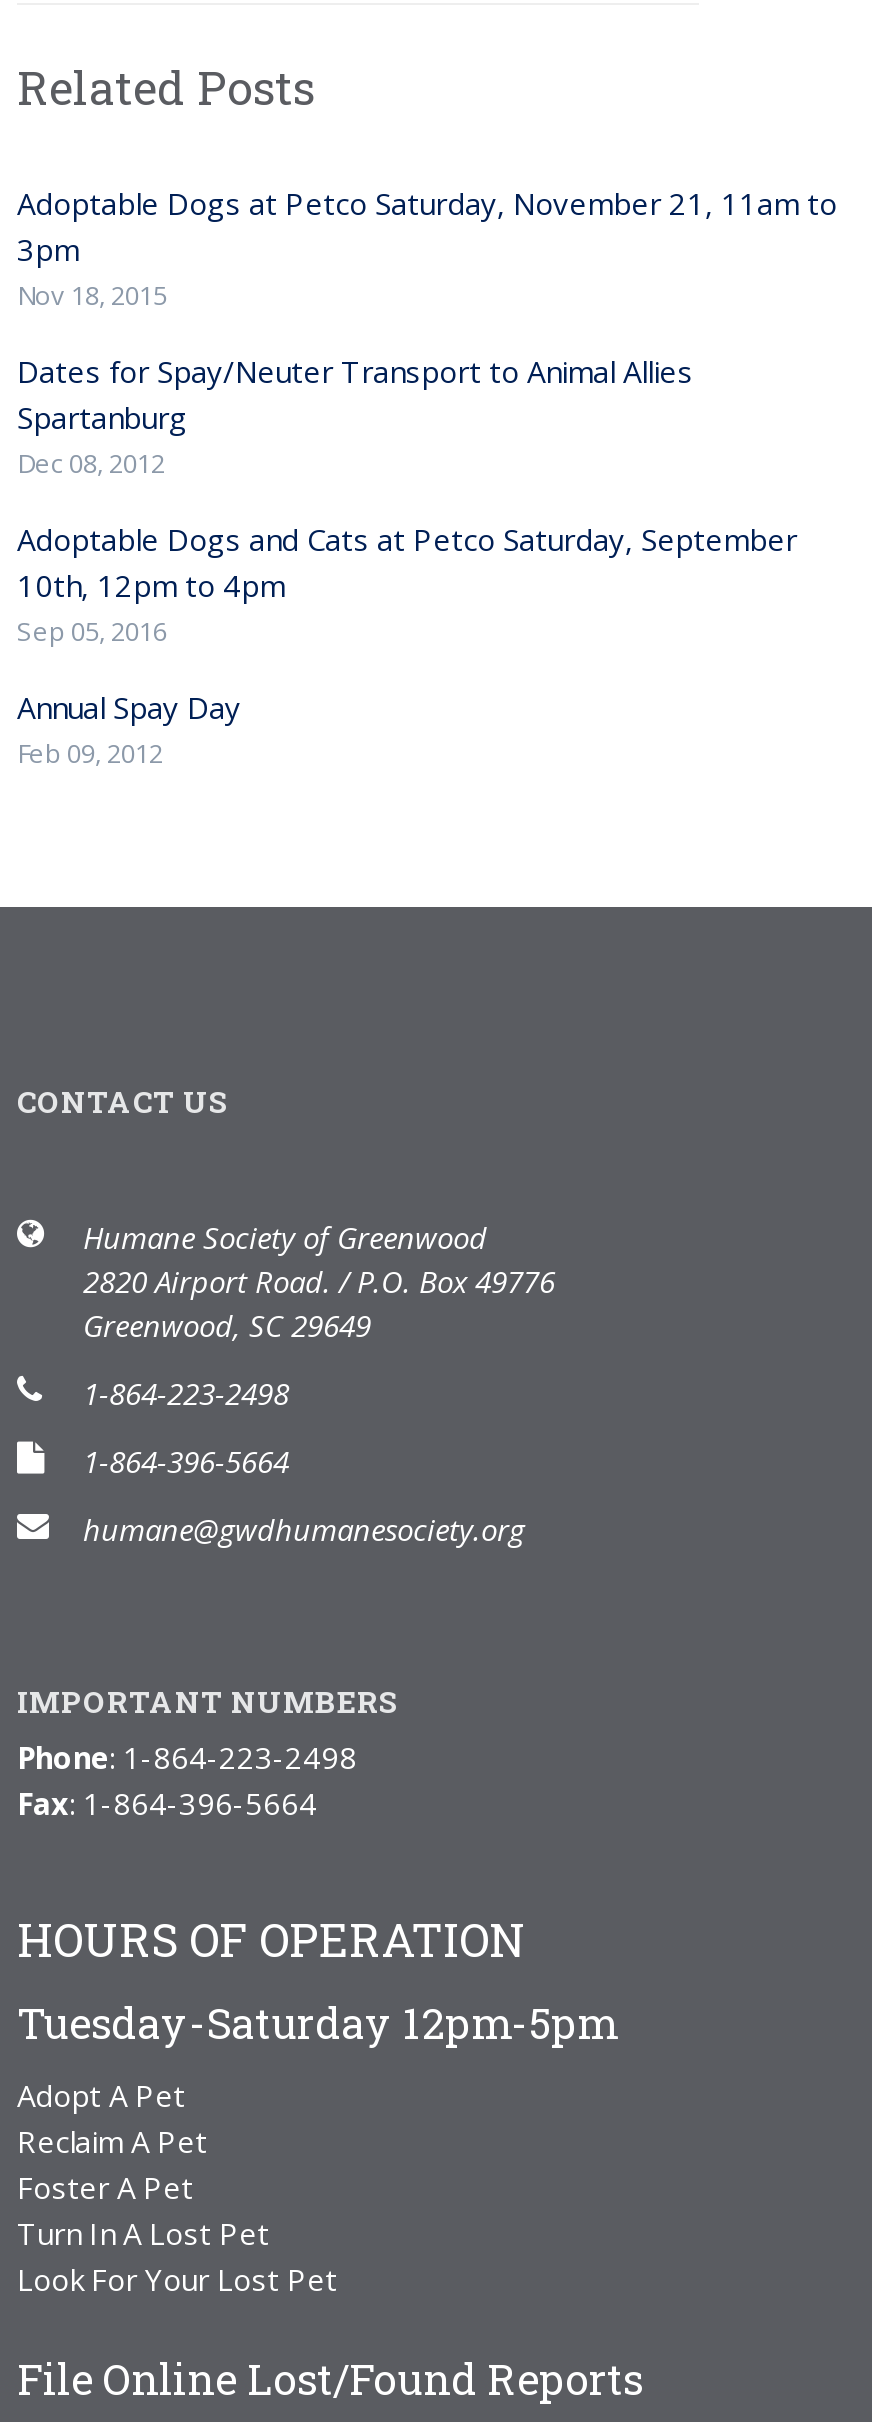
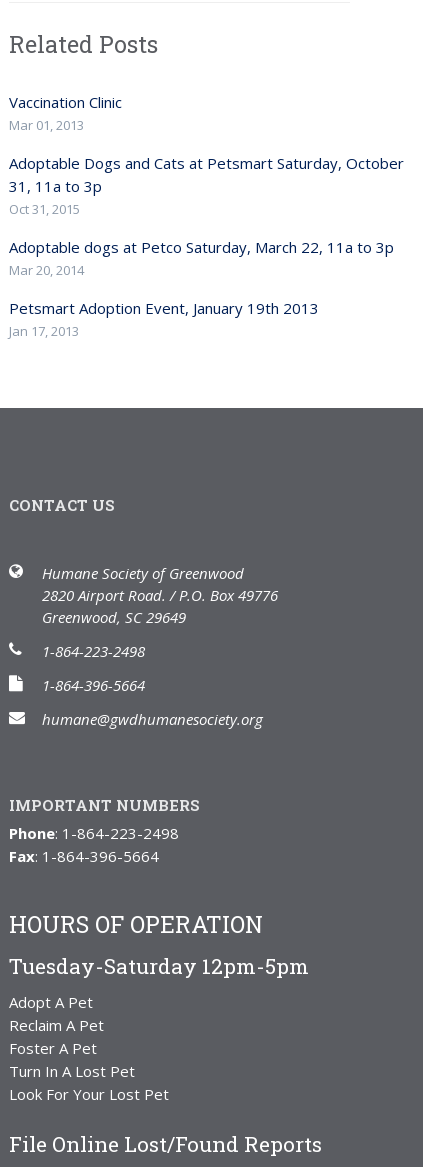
[17,182,837,312] Adoptable Dogs at Petco Saturday, November 21, 11am to | 3pm | Nov 18, 2015 -> [9,92,122,134] Vaccination Clinic | Mar 01, 2013
[17,350,693,480] Dates for Spay/Neuter Transport to Animal Allies | Spartanburg | Dec 08, 2012 -> [9,153,404,218] Adoptable Dogs and Cats at Petsmart Saturday, October | 31, 11a to 3p | Oct 31, 2015
[17,518,797,648] Adoptable Dogs and Cats at Petco Saturday, September | 10th, 12pm to 4pm | Sep 05, 2016 -> [9,237,394,279] Adoptable dogs at Petco Saturday, March 22, 11a to 3p | Mar 20, 2014
[17,686,241,770] Annual Spay Day | Feb 09, 2012 -> [9,298,319,340] Petsmart Adoption Event, January 19th 2013 | Jan 17, 2013

